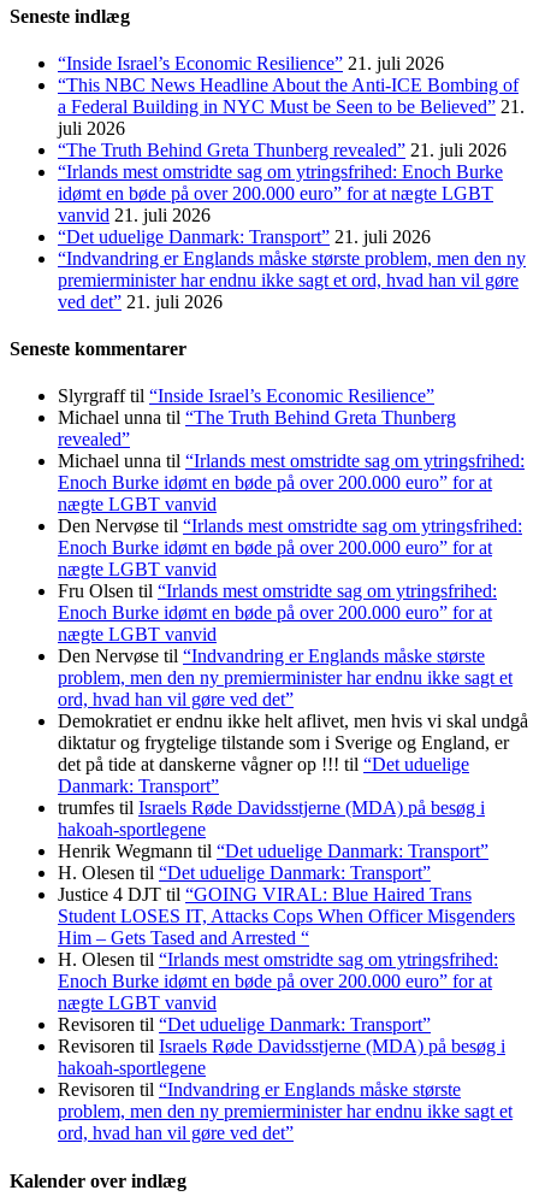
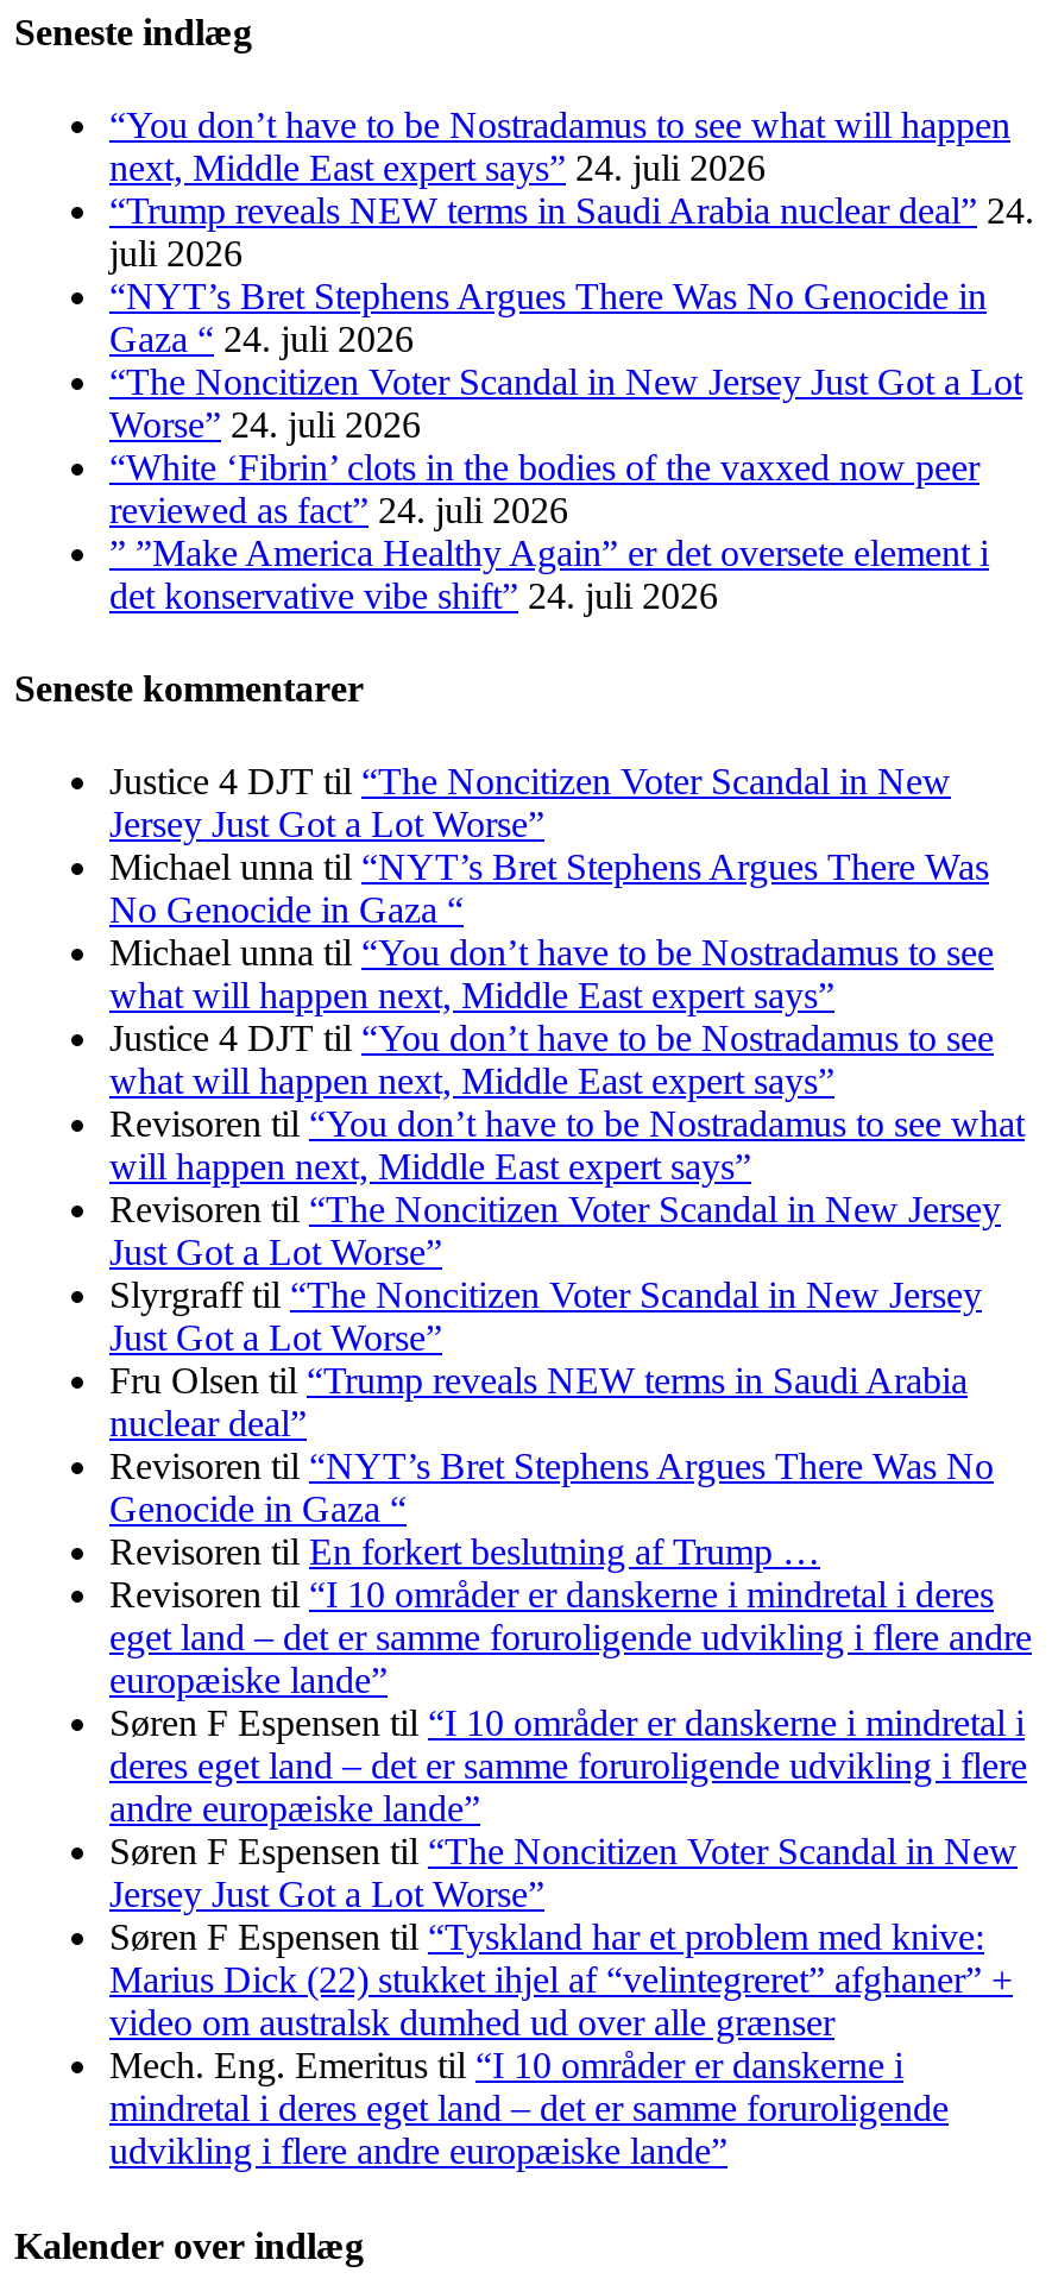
[58,53,525,117] “Inside Israel’s Economic Resilience” 21. juli 2026 | “This NBC News Headline About the Anti-ICE Bombing of | a Federal Building in NYC Must be Seen to be Believed” 21. -> [109,104,1034,230] “You don’t have to be Nostradamus to see what will happen | next, Middle East expert says” 24. juli 2026 | “Trump reveals NEW terms in Saudi Arabia nuclear deal” 24.
[58,140,526,312] “The Truth Behind Greta Thunberg revealed” 21. juli 2026 | “Irlands mest omstridte sag om ytringsfrihed: Enoch Burke | idømt en bøde på over 200.000 euro” for at nægte LGBT | vanvid 21. juli 2026 | “Det uduelige Danmark: Transport” 21. juli 2026 | “Indvandring er Englands måske største problem, men den ny | premierminister har endnu ikke sagt et ord, hvad han vil gøre | ved det” 21. juli 2026 -> [109,276,1022,616] “NYT’s Bret Stephens Argues There Was No Genocide in | Gaza “ 24. juli 2026 | “The Noncitizen Voter Scandal in New Jersey Just Got a Lot | Worse” 24. juli 2026 | “White ‘Fibrin’ clots in the bodies of the vaxxed now peer | reviewed as fact” 24. juli 2026 | ” ”Make America Healthy Again” er det oversete element i | det konservative vibe shift” 24. juli 2026
[58,386,528,1144] Slyrgraff til “Inside Israel’s Economic Resilience” | Michael unna til “The Truth Behind Greta Thunberg | revealed” | Michael unna til “Irlands mest omstridte sag om ytringsfrihed: | Enoch Burke idømt en bøde på over 200.000 euro” for at | nægte LGBT vanvid | Den Nervøse til “Irlands mest omstridte sag om ytringsfrihed: | Enoch Burke idømt en bøde på over 200.000 euro” for at | nægte LGBT vanvid | Fru Olsen til “Irlands mest omstridte sag om ytringsfrihed: | Enoch Burke idømt en bøde på over 200.000 euro” for at | nægte LGBT vanvid | Den Nervøse til “Indvandring er Englands måske største | problem, men den ny premierminister har endnu ikke sagt et | ord, hvad han vil gøre ved det” | Demokratiet er endnu ikke helt aflivet, men hvis vi skal undgå | diktatur og frygtelige tilstande som i Sverige og England, er | det på tide at danskerne vågner op !!! til “Det uduelige | Danmark: Transport” | trumfes til Israels Røde Davidsstjerne (MDA) på besøg i | hakoah-sportlegene | Henrik Wegmann til “Det uduelige Danmark: Transport” | H. Olesen til “Det uduelige Danmark: Transport” | Justice 4 DJT til “GOING VIRAL: Blue Haired Trans | Student LOSES IT, Attacks Cops When Officer Misgenders | Him – Gets Tased and Arrested “ | H. Olesen til “Irlands mest omstridte sag om ytringsfrihed: | Enoch Burke idømt en bøde på over 200.000 euro” for at | nægte LGBT vanvid | Revisoren til “Det uduelige Danmark: Transport” | Revisoren til Israels Røde Davidsstjerne (MDA) på besøg i | hakoah-sportlegene | Revisoren til “Indvandring er Englands måske største | problem, men den ny premierminister har endnu ikke sagt et | ord, hvad han vil gøre ved det” -> [109,762,1032,2172] Justice 4 DJT til “The Noncitizen Voter Scandal in New | Jersey Just Got a Lot Worse” | Michael unna til “NYT’s Bret Stephens Argues There Was | No Genocide in Gaza “ | Michael unna til “You don’t have to be Nostradamus to see | what will happen next, Middle East expert says” | Justice 4 DJT til “You don’t have to be Nostradamus to see | what will happen next, Middle East expert says” | Revisoren til “You don’t have to be Nostradamus to see what | will happen next, Middle East expert says” | Revisoren til “The Noncitizen Voter Scandal in New Jersey | Just Got a Lot Worse” | Slyrgraff til “The Noncitizen Voter Scandal in New Jersey | Just Got a Lot Worse” | Fru Olsen til “Trump reveals NEW terms in Saudi Arabia | nuclear deal” | Revisoren til “NYT’s Bret Stephens Argues There Was No | Genocide in Gaza “ | Revisoren til En forkert beslutning af Trump … | Revisoren til “I 10 områder er danskerne i mindretal i deres | eget land – det er samme foruroligende udvikling i flere andre | europæiske lande” | Søren F Espensen til “I 10 områder er danskerne i mindretal i | deres eget land – det er samme foruroligende udvikling i flere | andre europæiske lande” | Søren F Espensen til “The Noncitizen Voter Scandal in New | Jersey Just Got a Lot Worse” | Søren F Espensen til “Tyskland har et problem med knive: | Marius Dick (22) stukket ihjel af “velintegreret” afghaner” + | video om australsk dumhed ud over alle grænser | Mech. Eng. Emeritus til “I 10 områder er danskerne i | mindretal i deres eget land – det er samme foruroligende | udvikling i flere andre europæiske lande”

